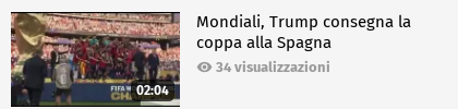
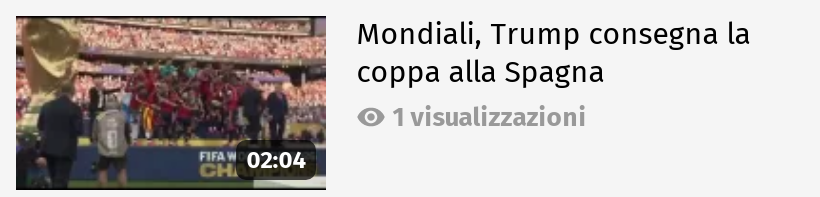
[216,59,331,75] 34 visualizzazioni -> [392,102,586,132] 1 visualizzazioni

